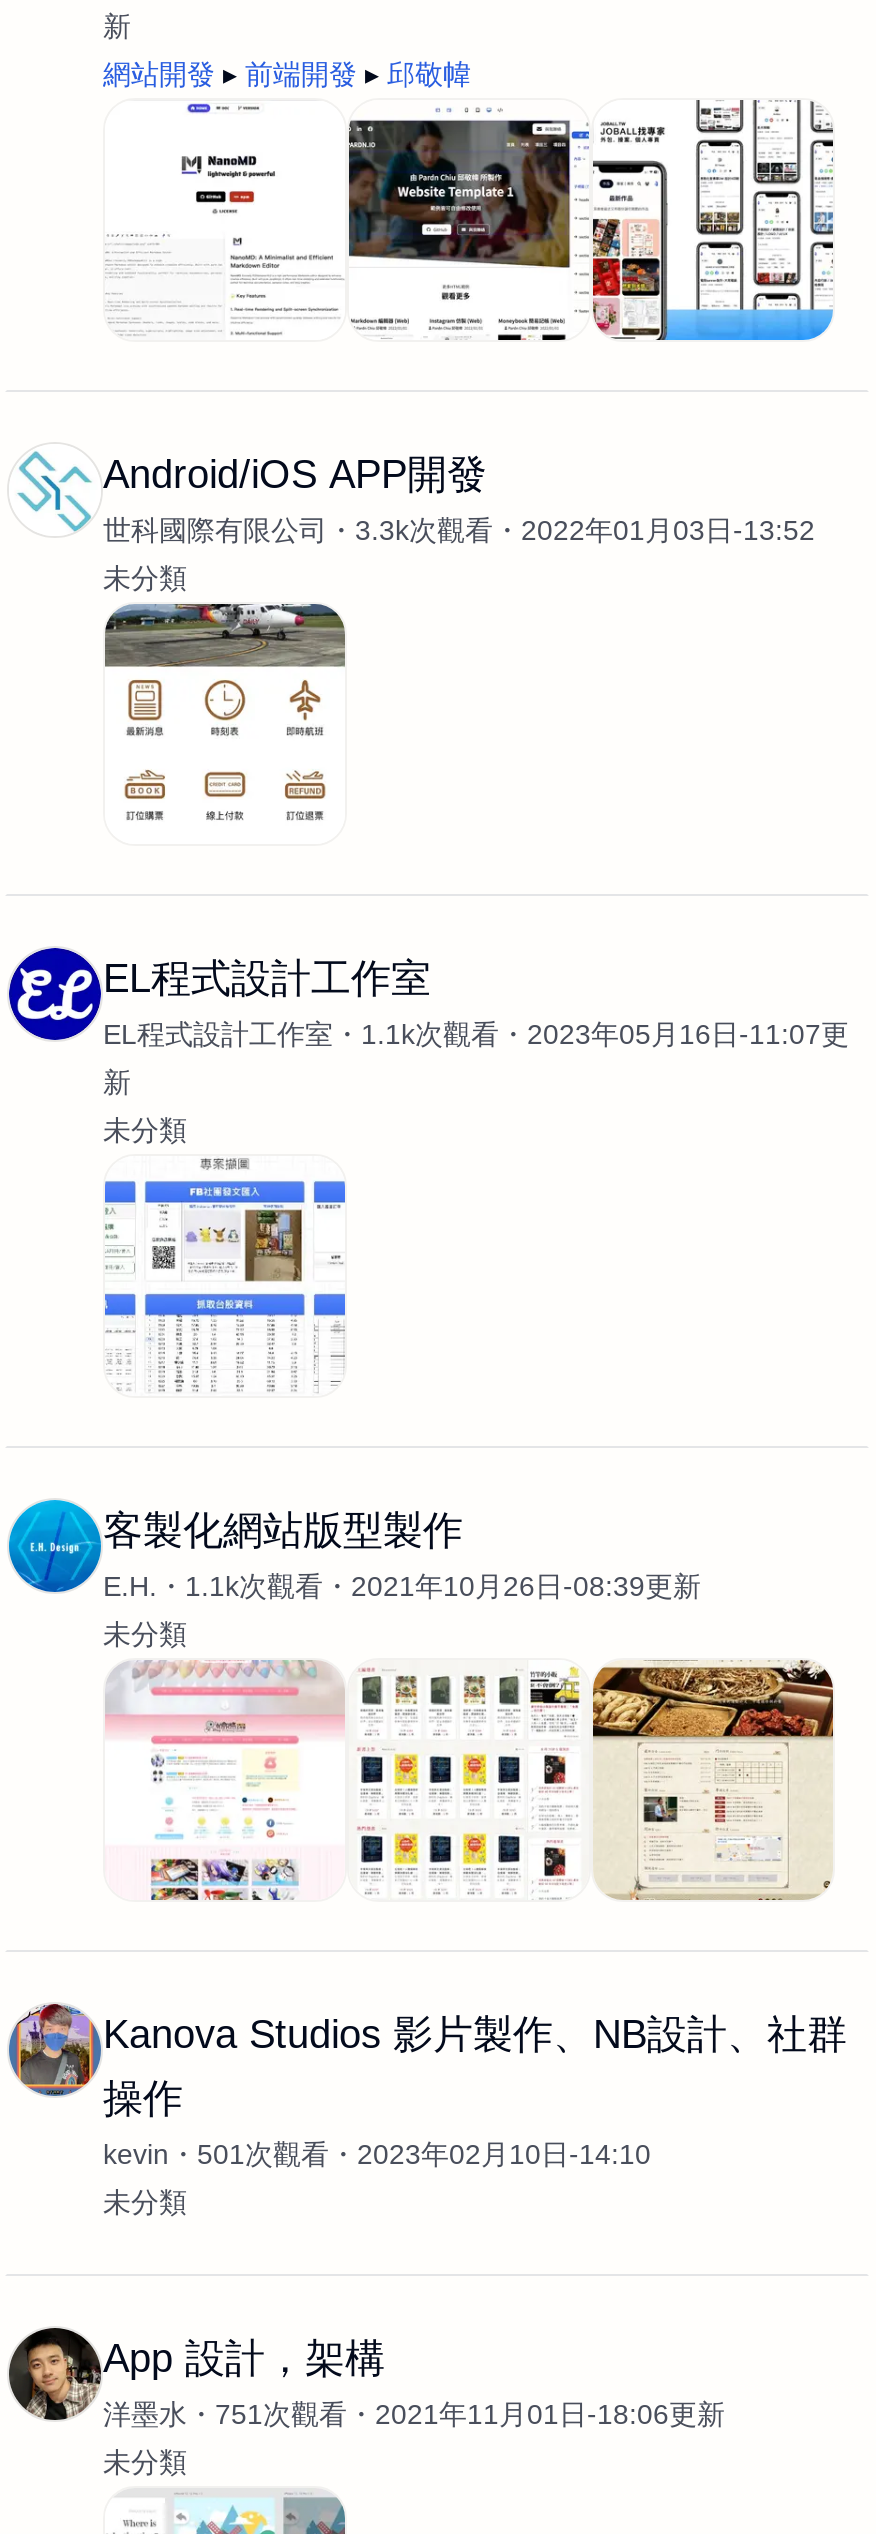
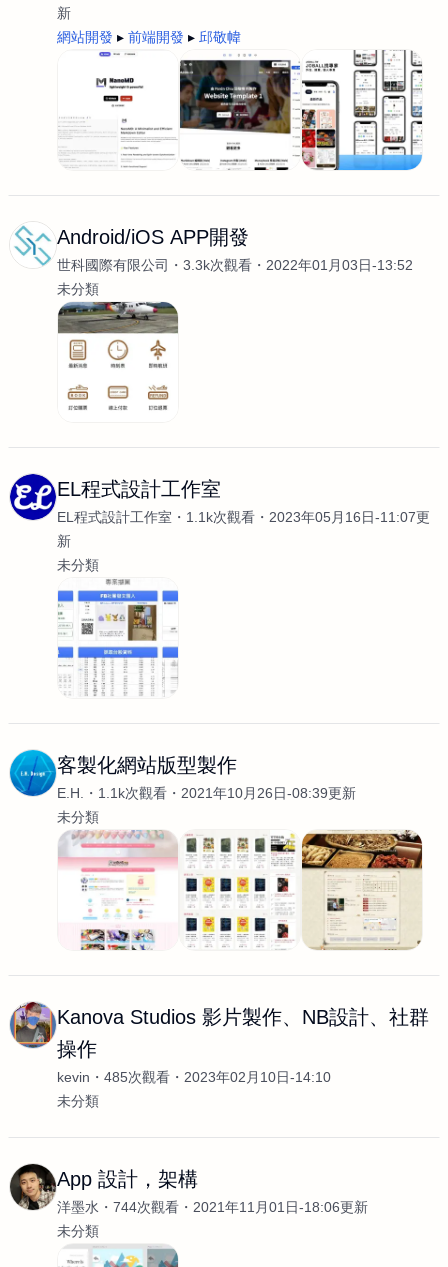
[103,2138,651,2170] kevin 501次觀看 2023年02月10日-14:10 -> [57,1069,331,1085] kevin 485次觀看 2023年02月10日-14:10
[103,2398,725,2430] 洋墨水 751次觀看 2021年11月01日-18:06更新 -> [57,1199,368,1215] 洋墨水 744次觀看 2021年11月01日-18:06更新

